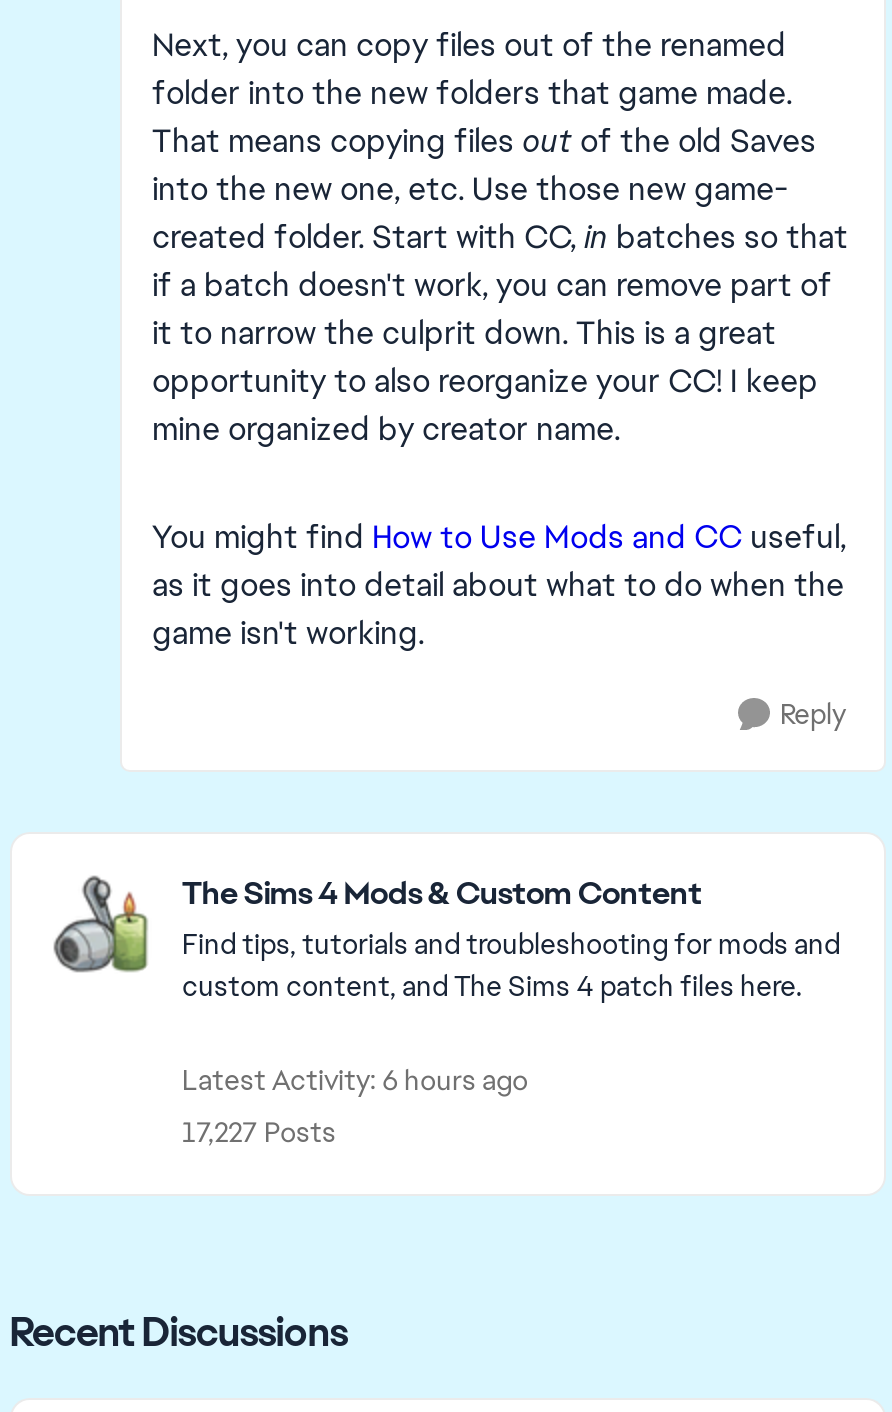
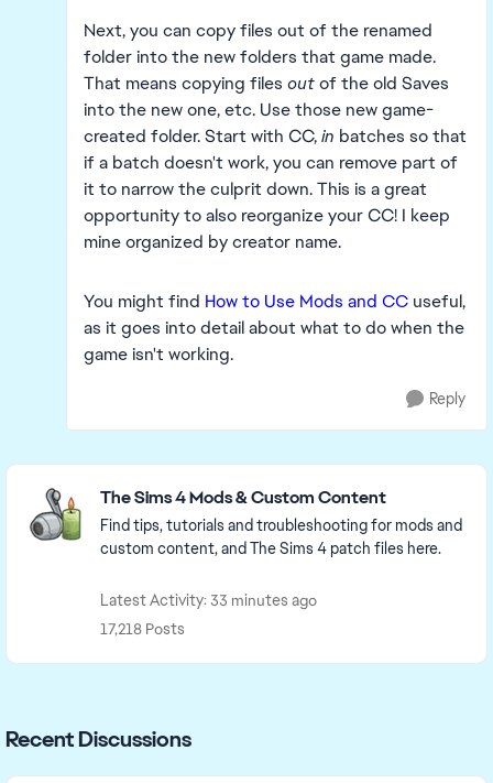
[182,1062,528,1098] Latest Activity: 6 hours ago -> [100,590,317,610] Latest Activity: 33 minutes ago
[182,1114,336,1150] 17,227 Posts -> [100,619,185,639] 17,218 Posts

